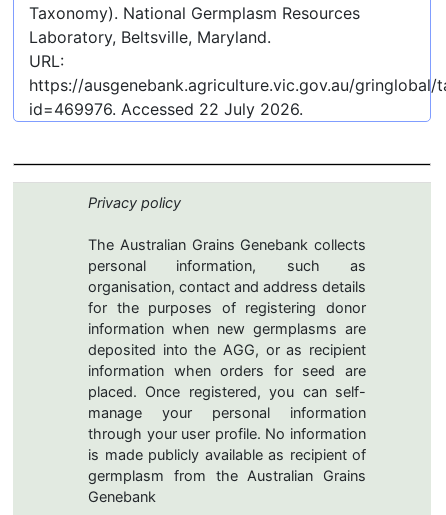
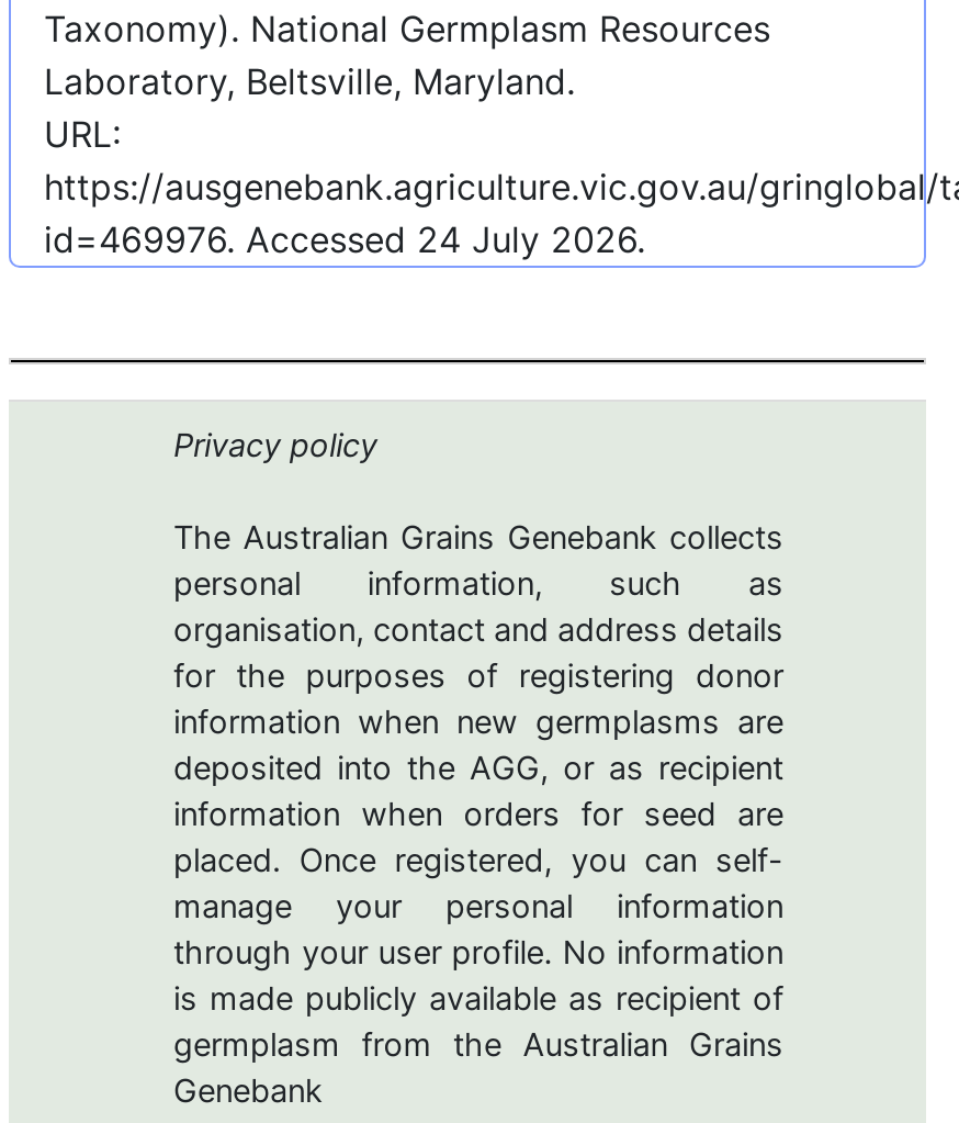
[29,99,303,119] id=469976. Accessed 22 July 2026. -> [44,217,645,261] id=469976. Accessed 24 July 2026.

